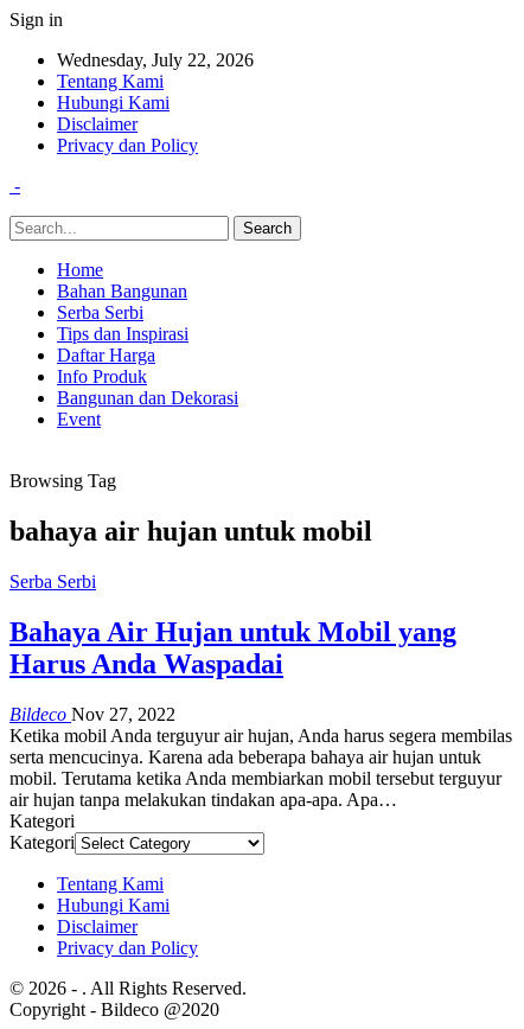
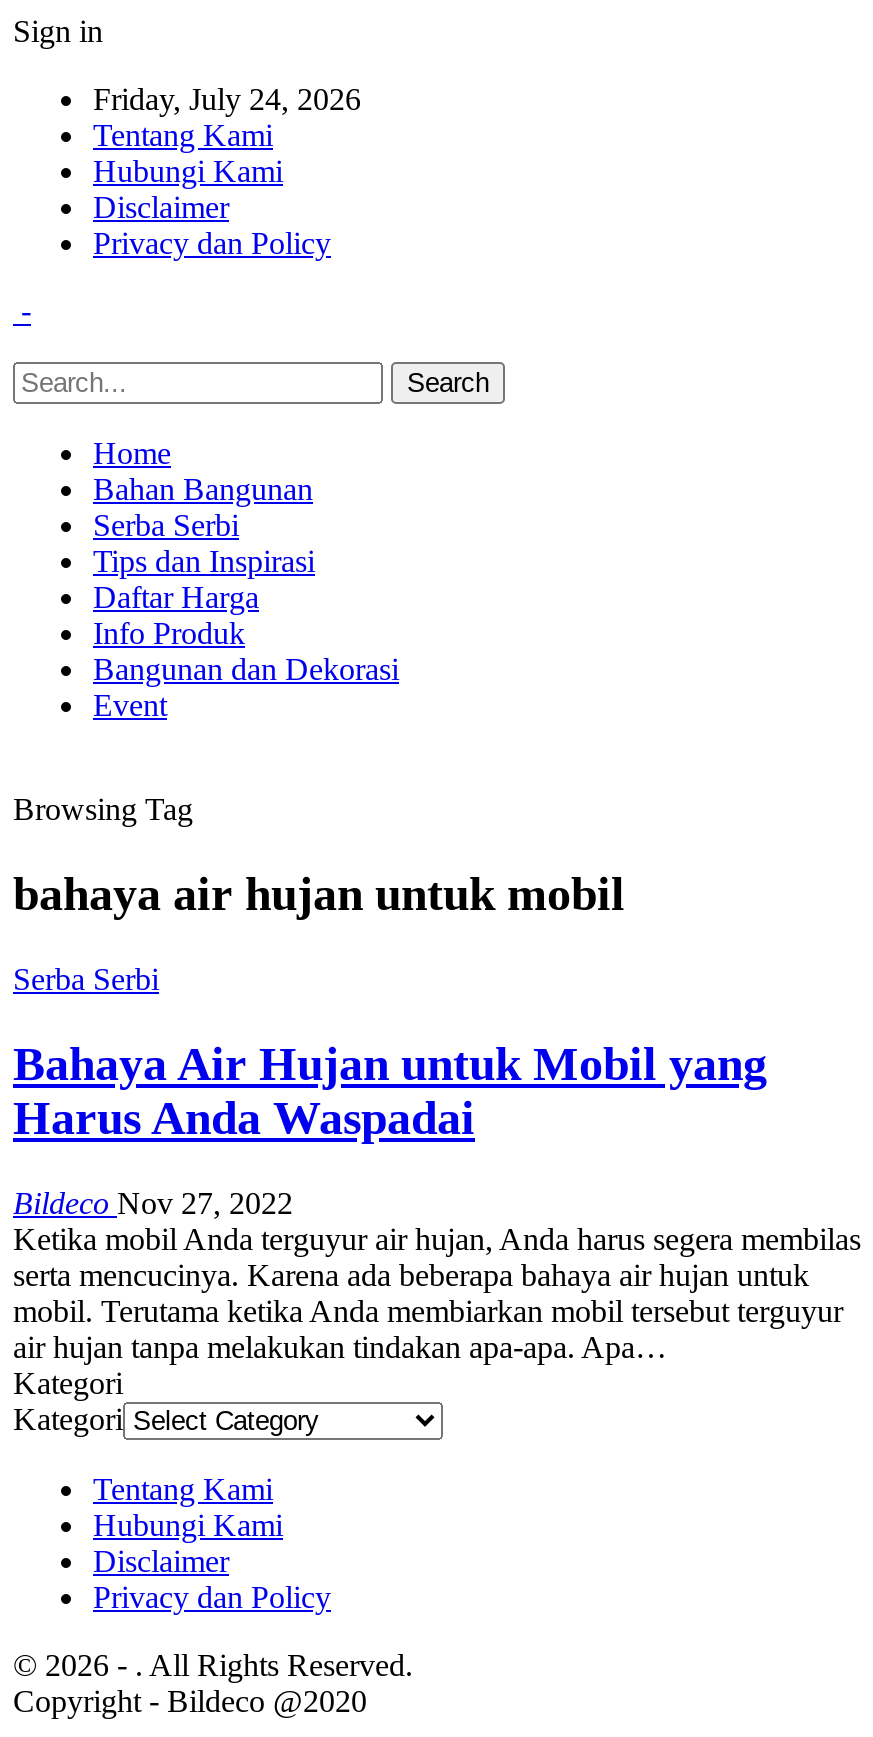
[57,50,254,70] Wednesday, July 22, 2026 -> [93,82,361,116] Friday, July 24, 2026

